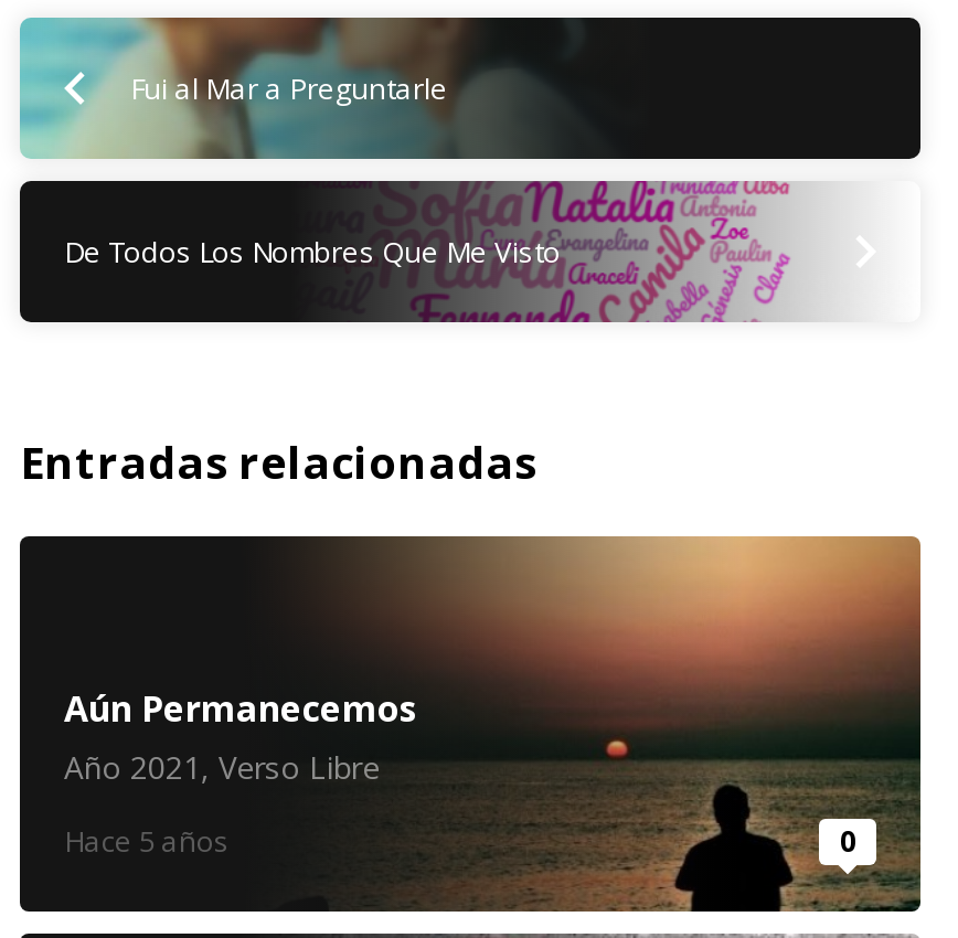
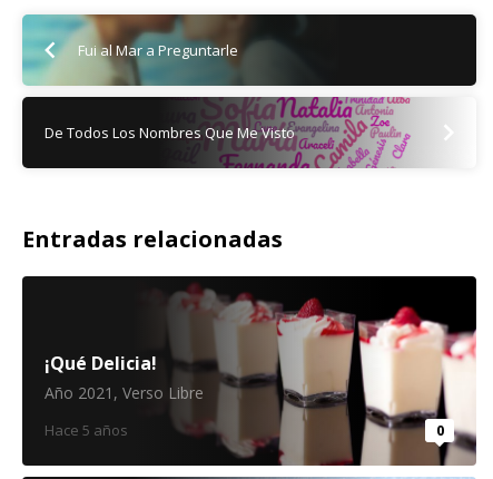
[64,534,923,914] [image] | Aún Permanecemos -> [45,275,477,467] [image] | ¡Qué Delicia!

